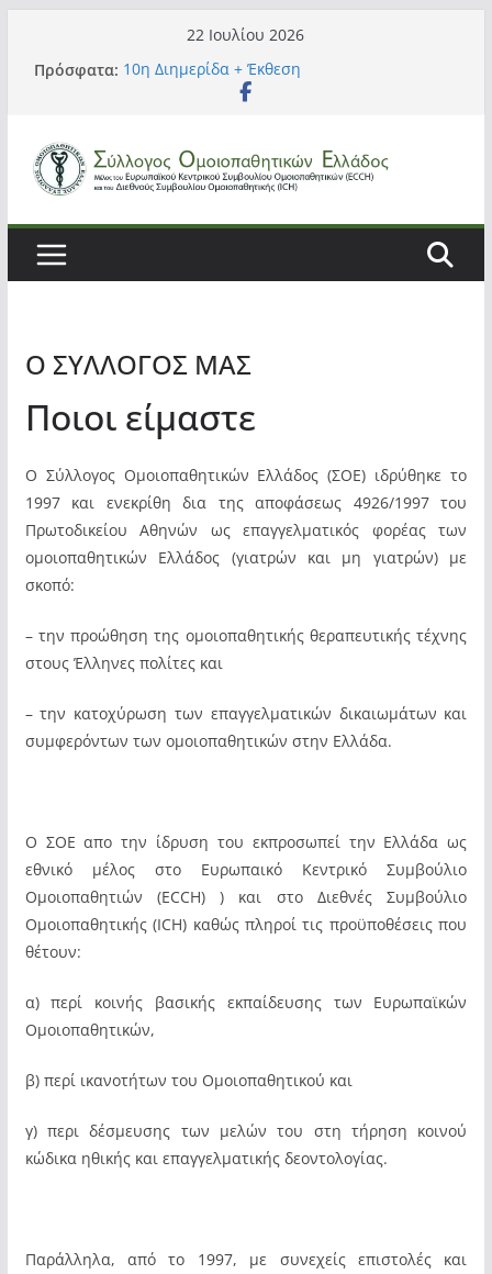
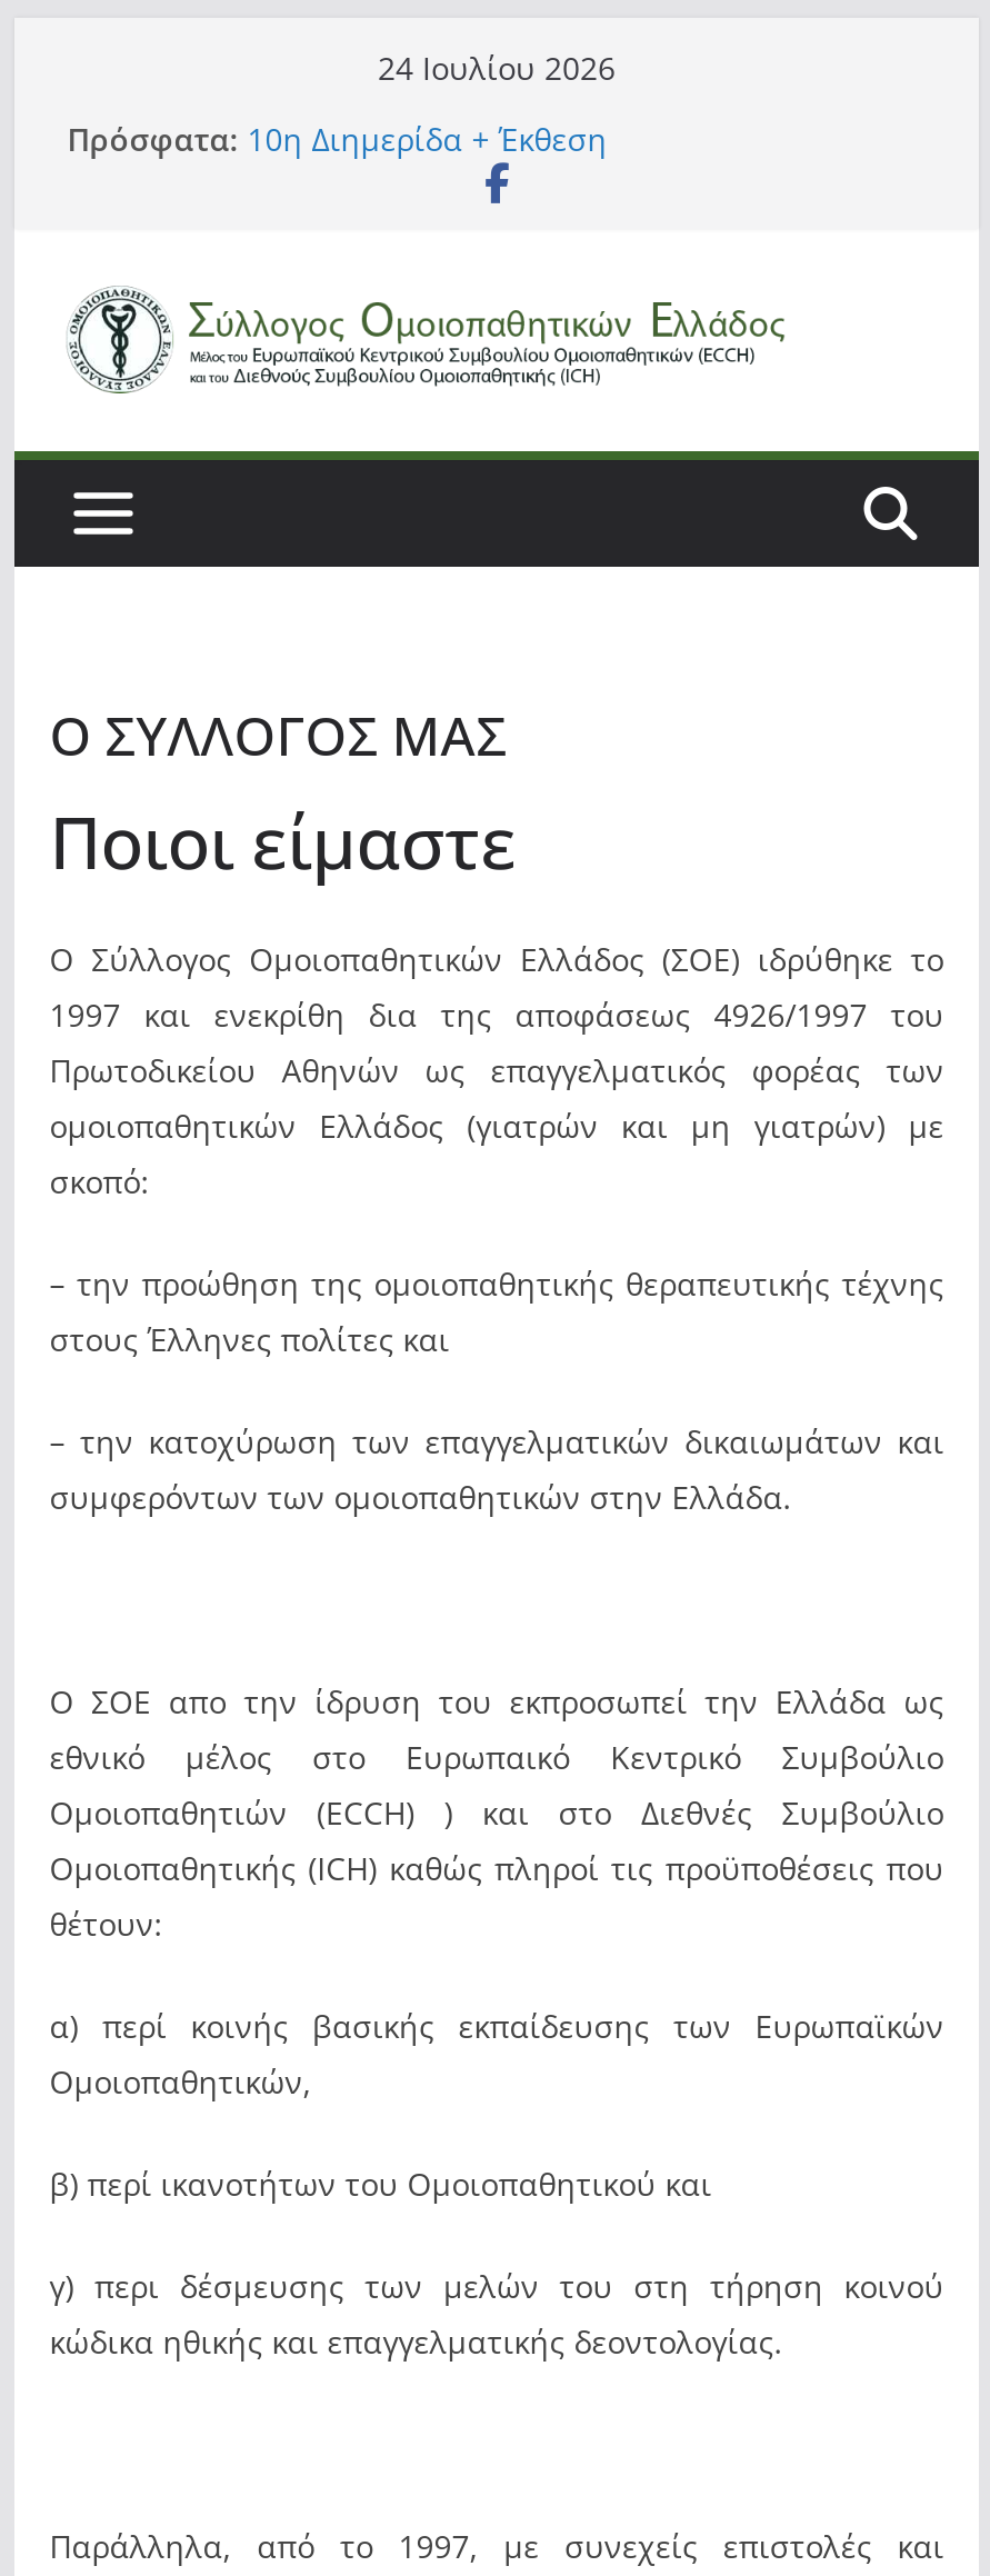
[187,24,305,45] 22 Ιουλίου 2026 -> [378,47,616,89] 24 Ιουλίου 2026

